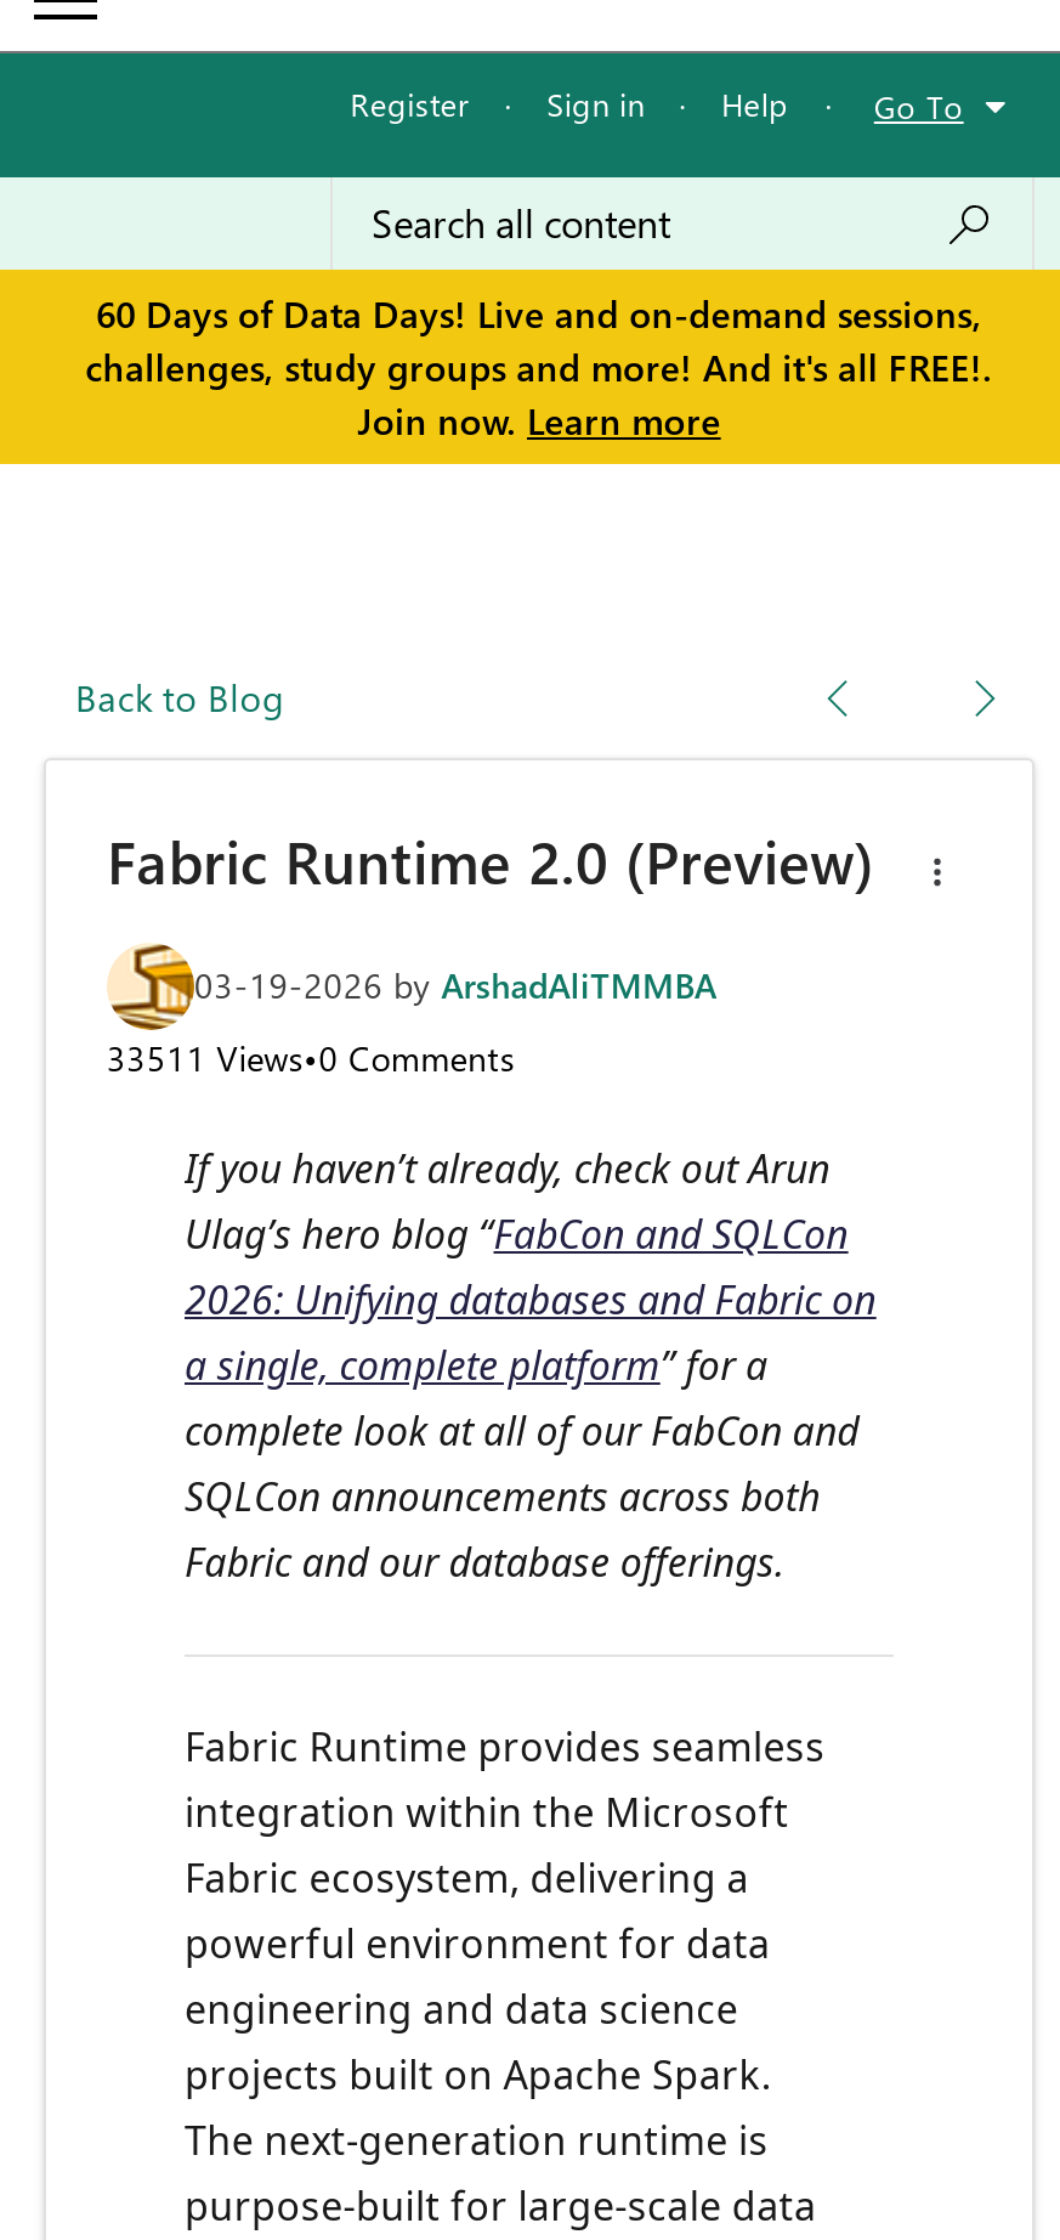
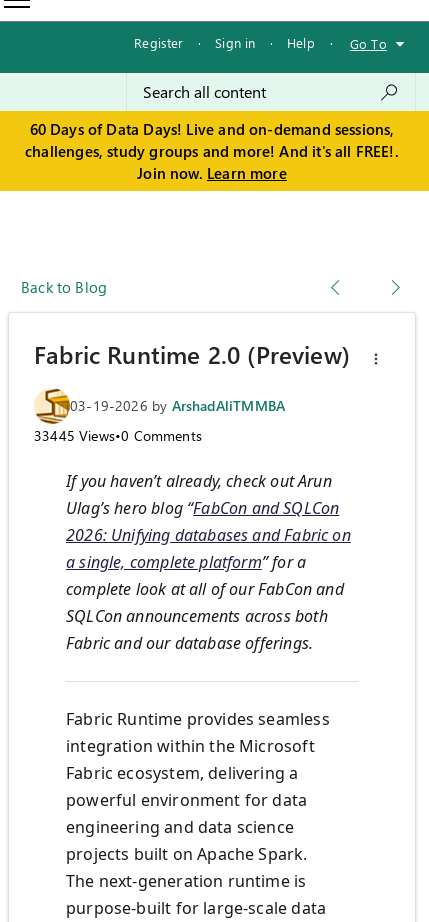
[107,1034,515,1080] 33511 Views•0 Comments -> [34,426,202,445] 33445 Views•0 Comments

